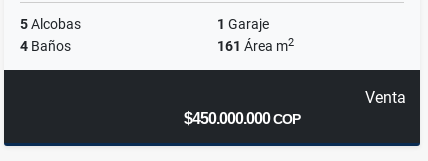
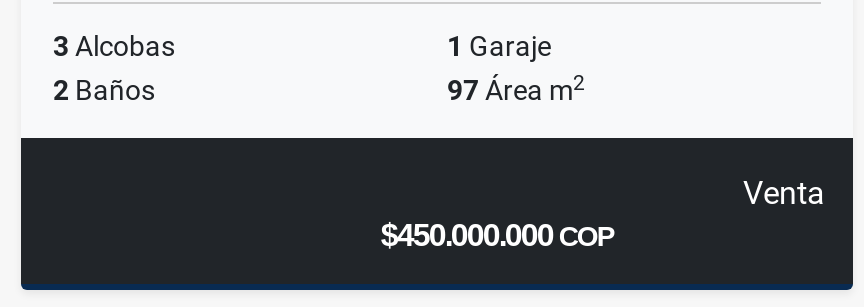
[20,16,81,32] 5 Alcobas -> [53,30,175,62] 3 Alcobas
[20,38,71,54] 4 Baños -> [53,74,155,106] 2 Baños
[217,36,294,54] 161 Área m2 -> [447,70,585,106] 97 Área m2

